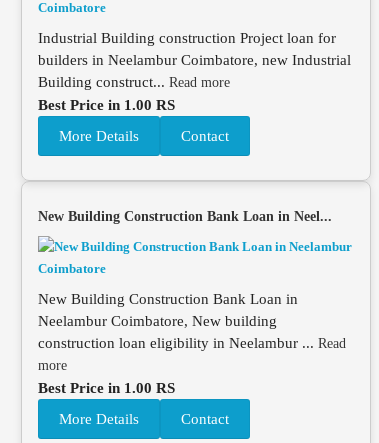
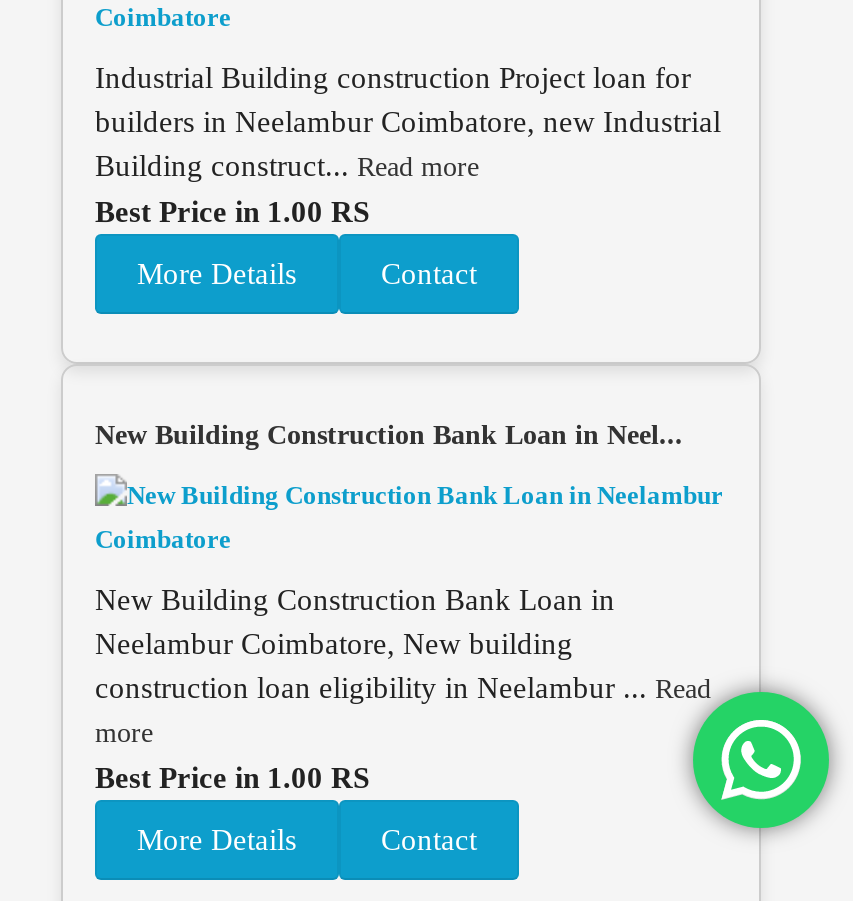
none -> [685,684,837,836] [image]

